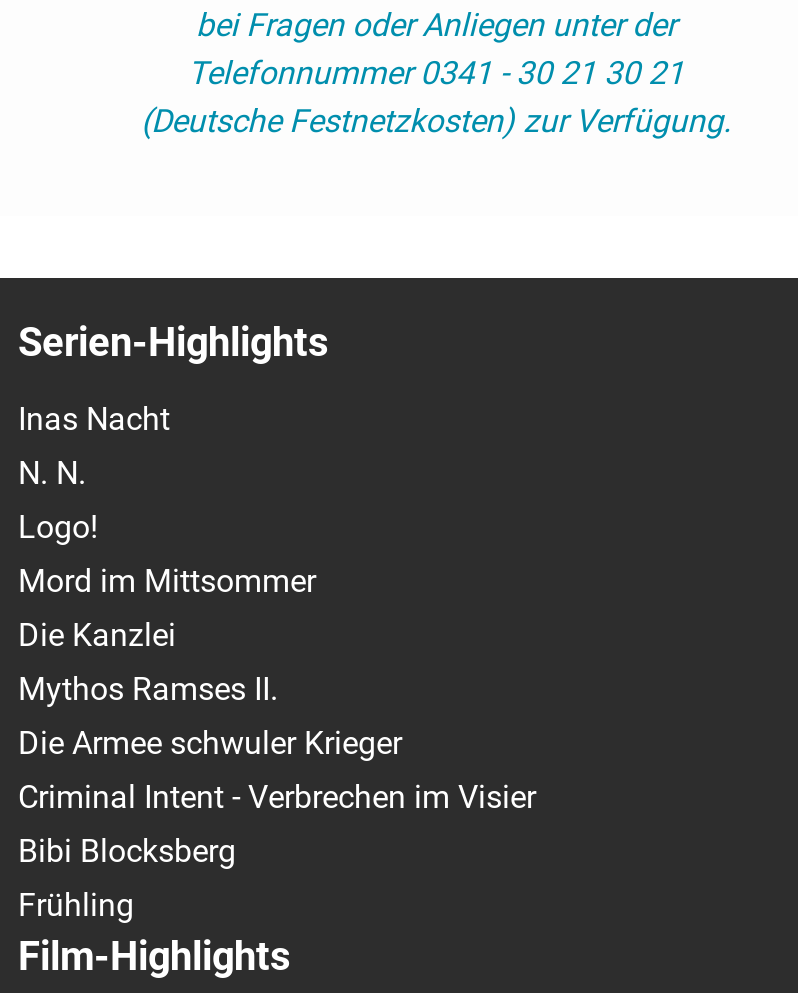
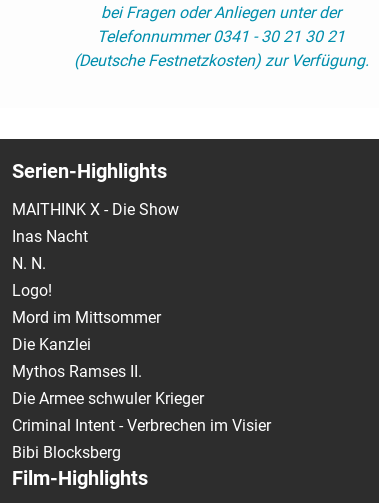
none -> [12,200,179,219] MAITHINK X - Die Show
moved [18,400,536,870] -> [12,227,271,462]: Inas Nacht | N. N. | Logo! | ... | Criminal Intent - Verbrechen im Visier | Bibi Blocksberg
[18,886,134,924] Frühling -> none

